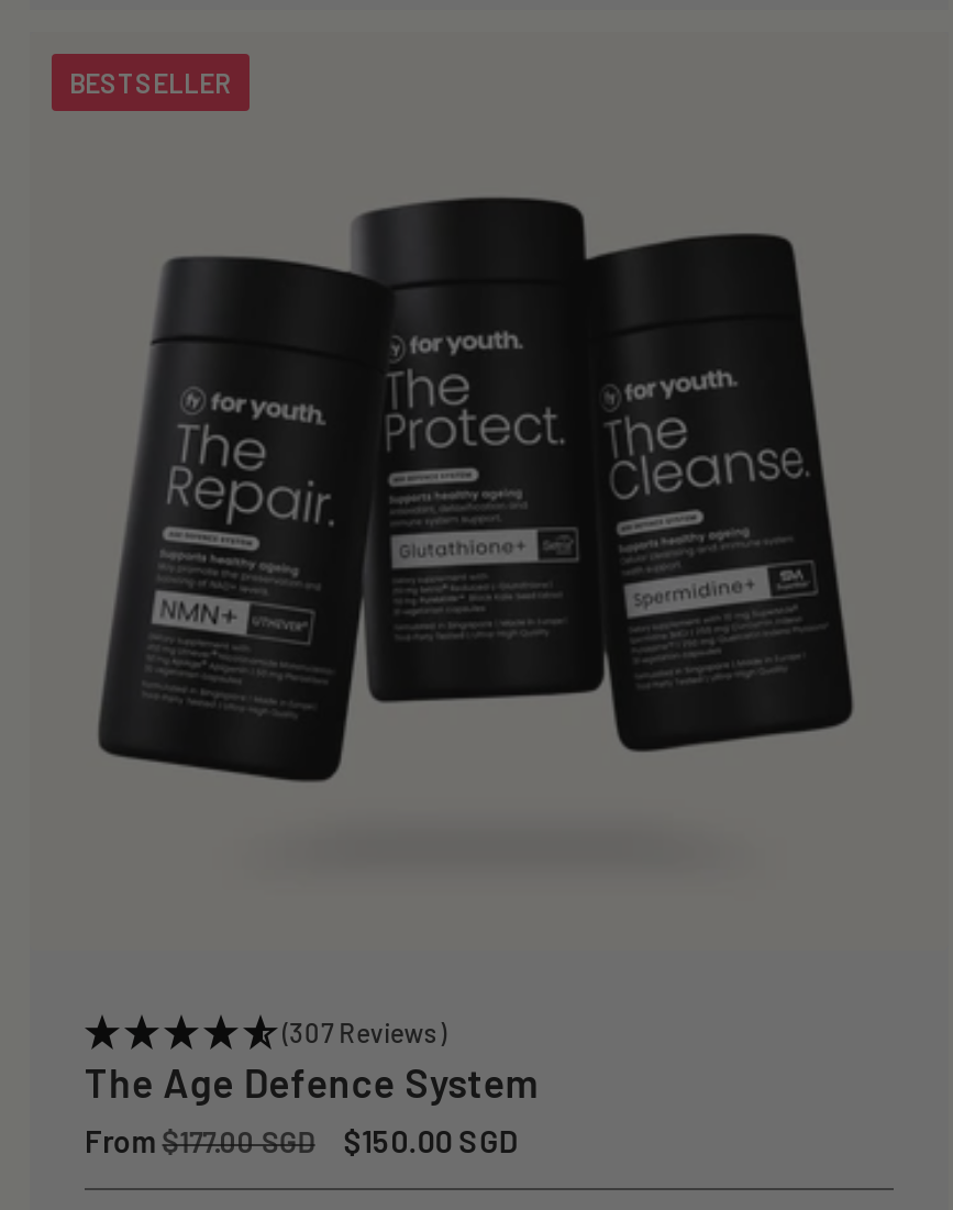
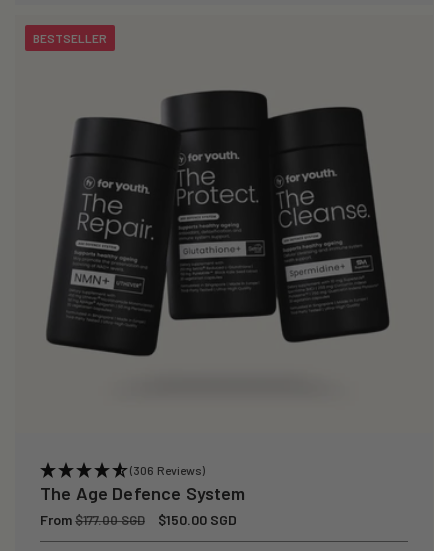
[282,1015,446,1046] (307 Reviews) -> [130,462,206,476] (306 Reviews)

